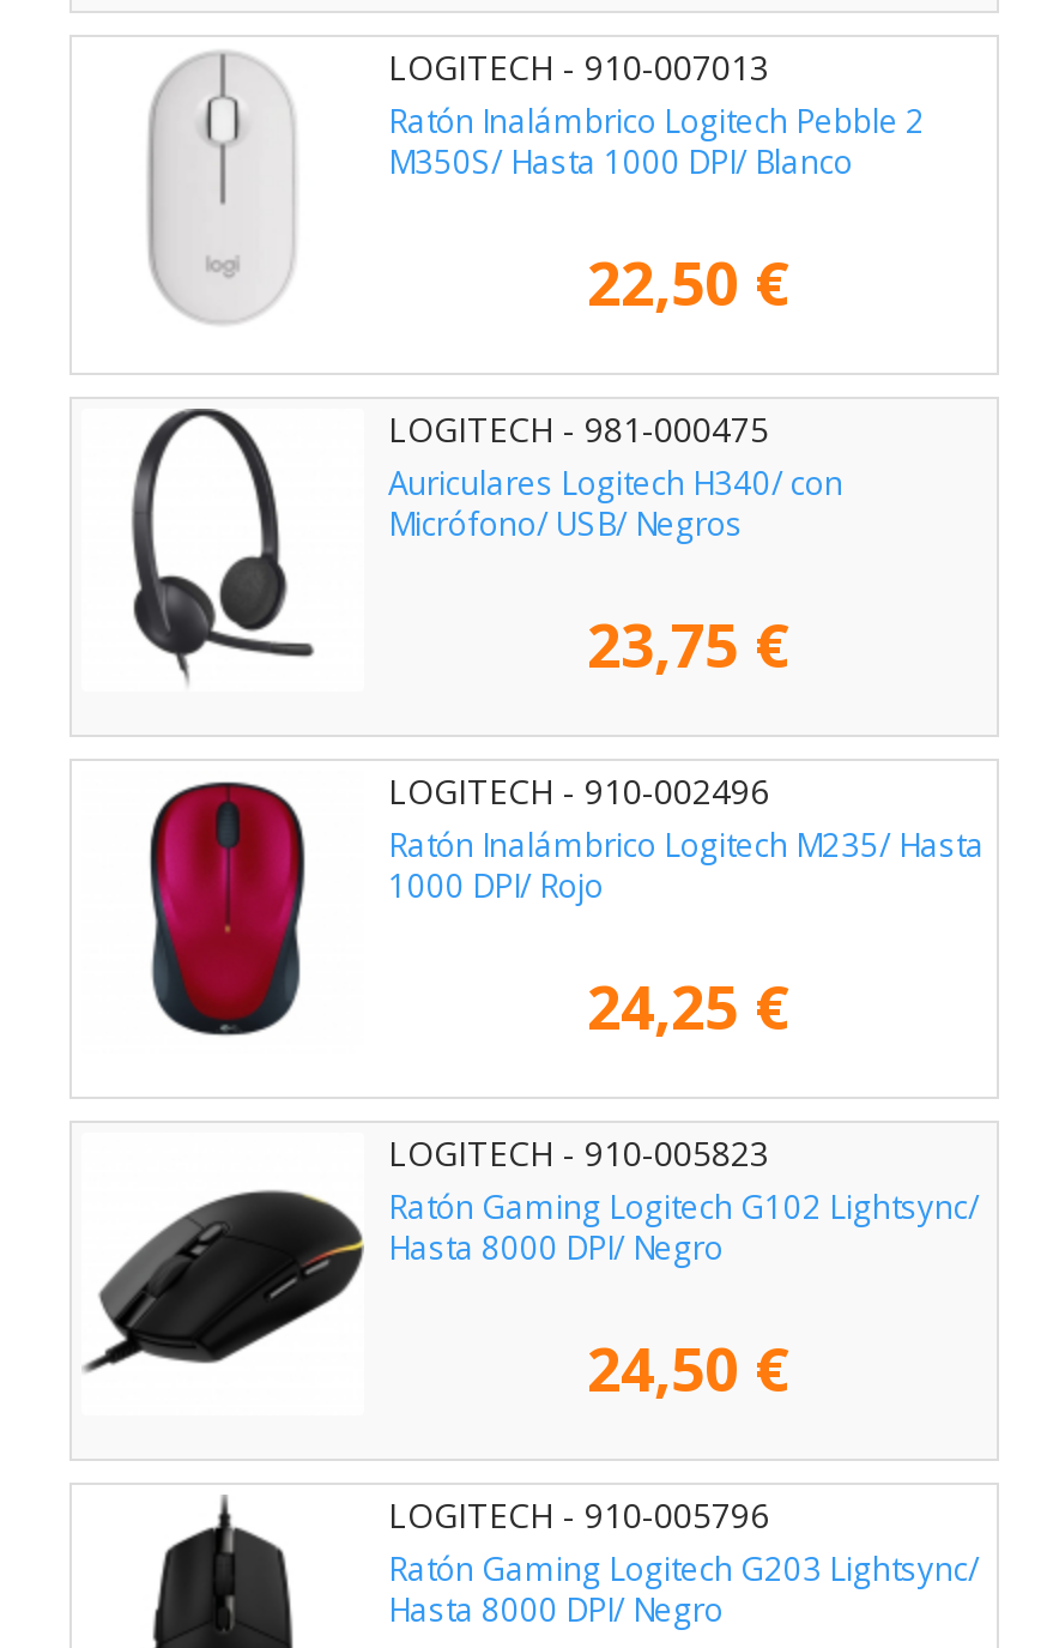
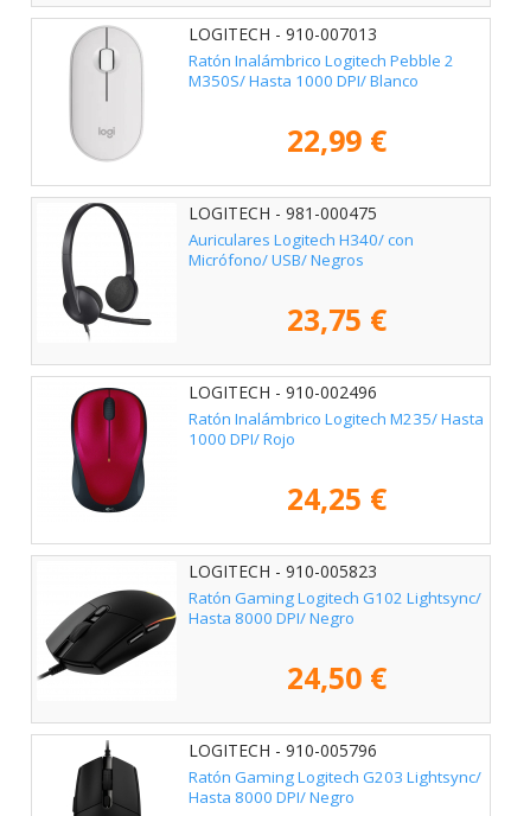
[587,240,788,322] 22,50 € -> [287,119,387,160] 22,99 €

